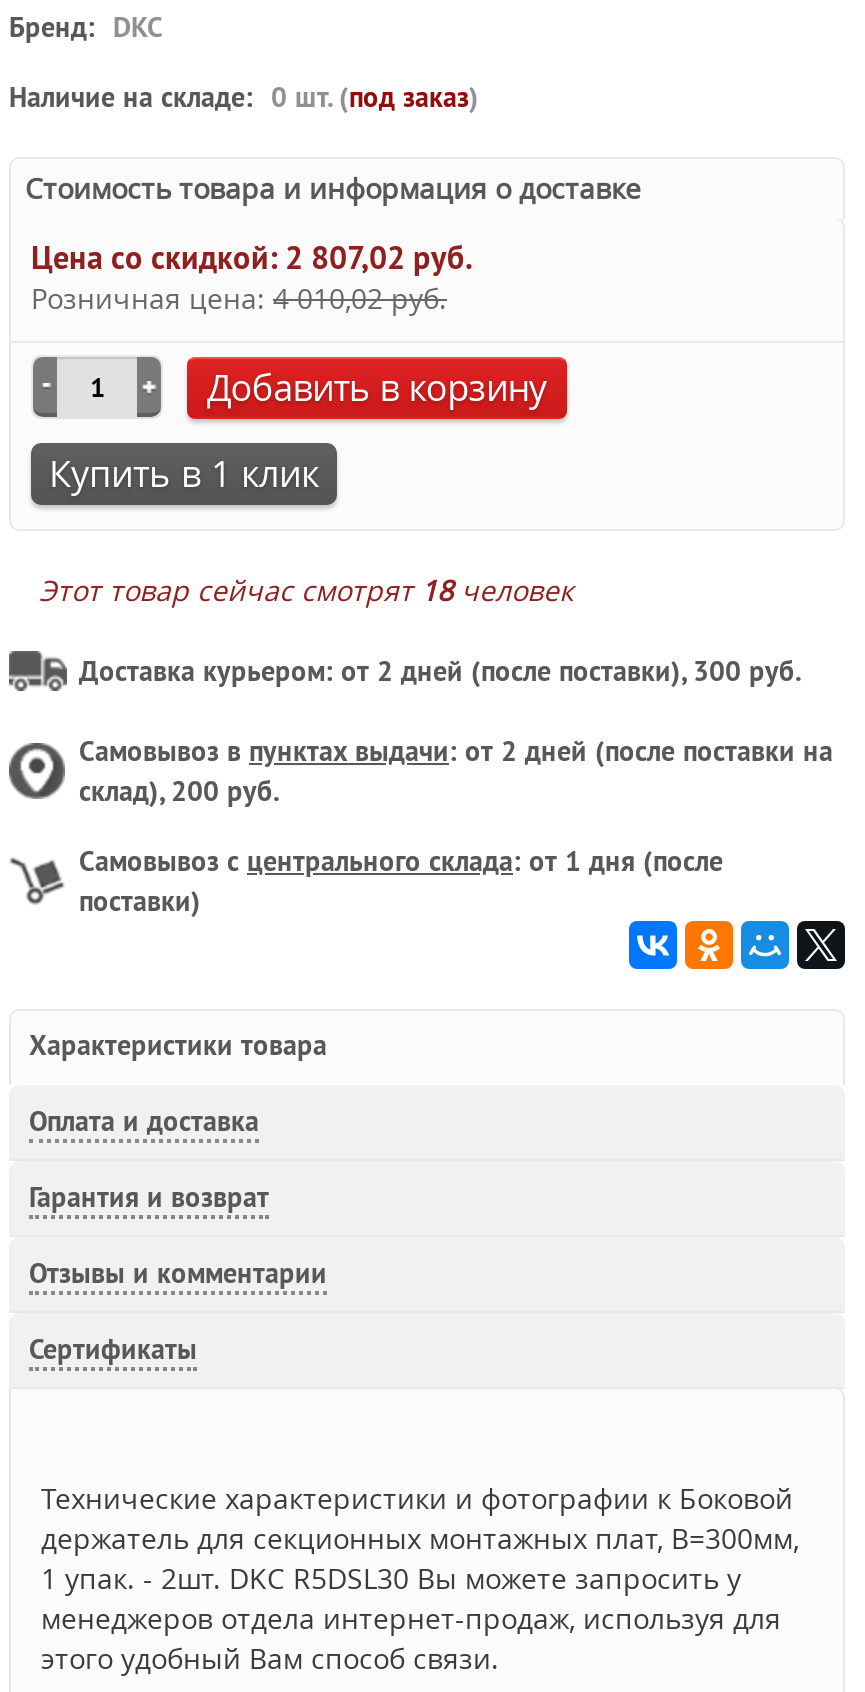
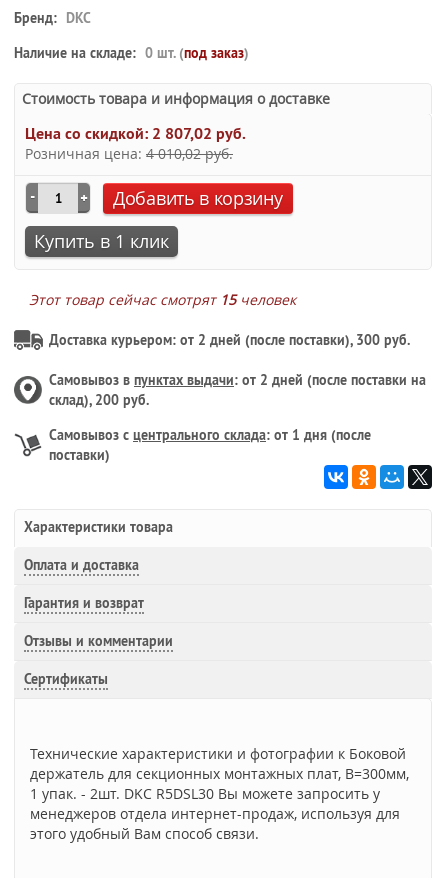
[39,571,573,609] Этот товар сейчас смотрят 18 человек -> [29,290,296,309] Этот товар сейчас смотрят 15 человек

